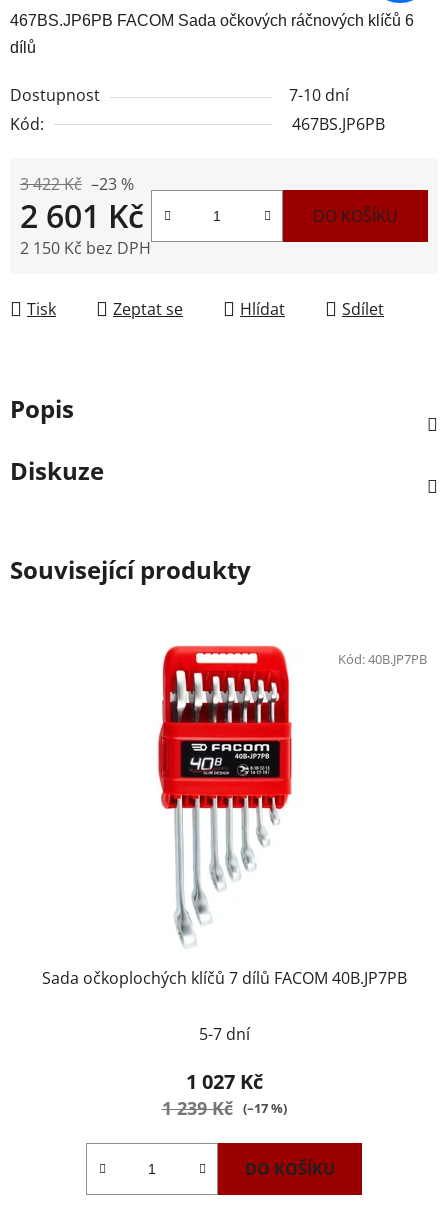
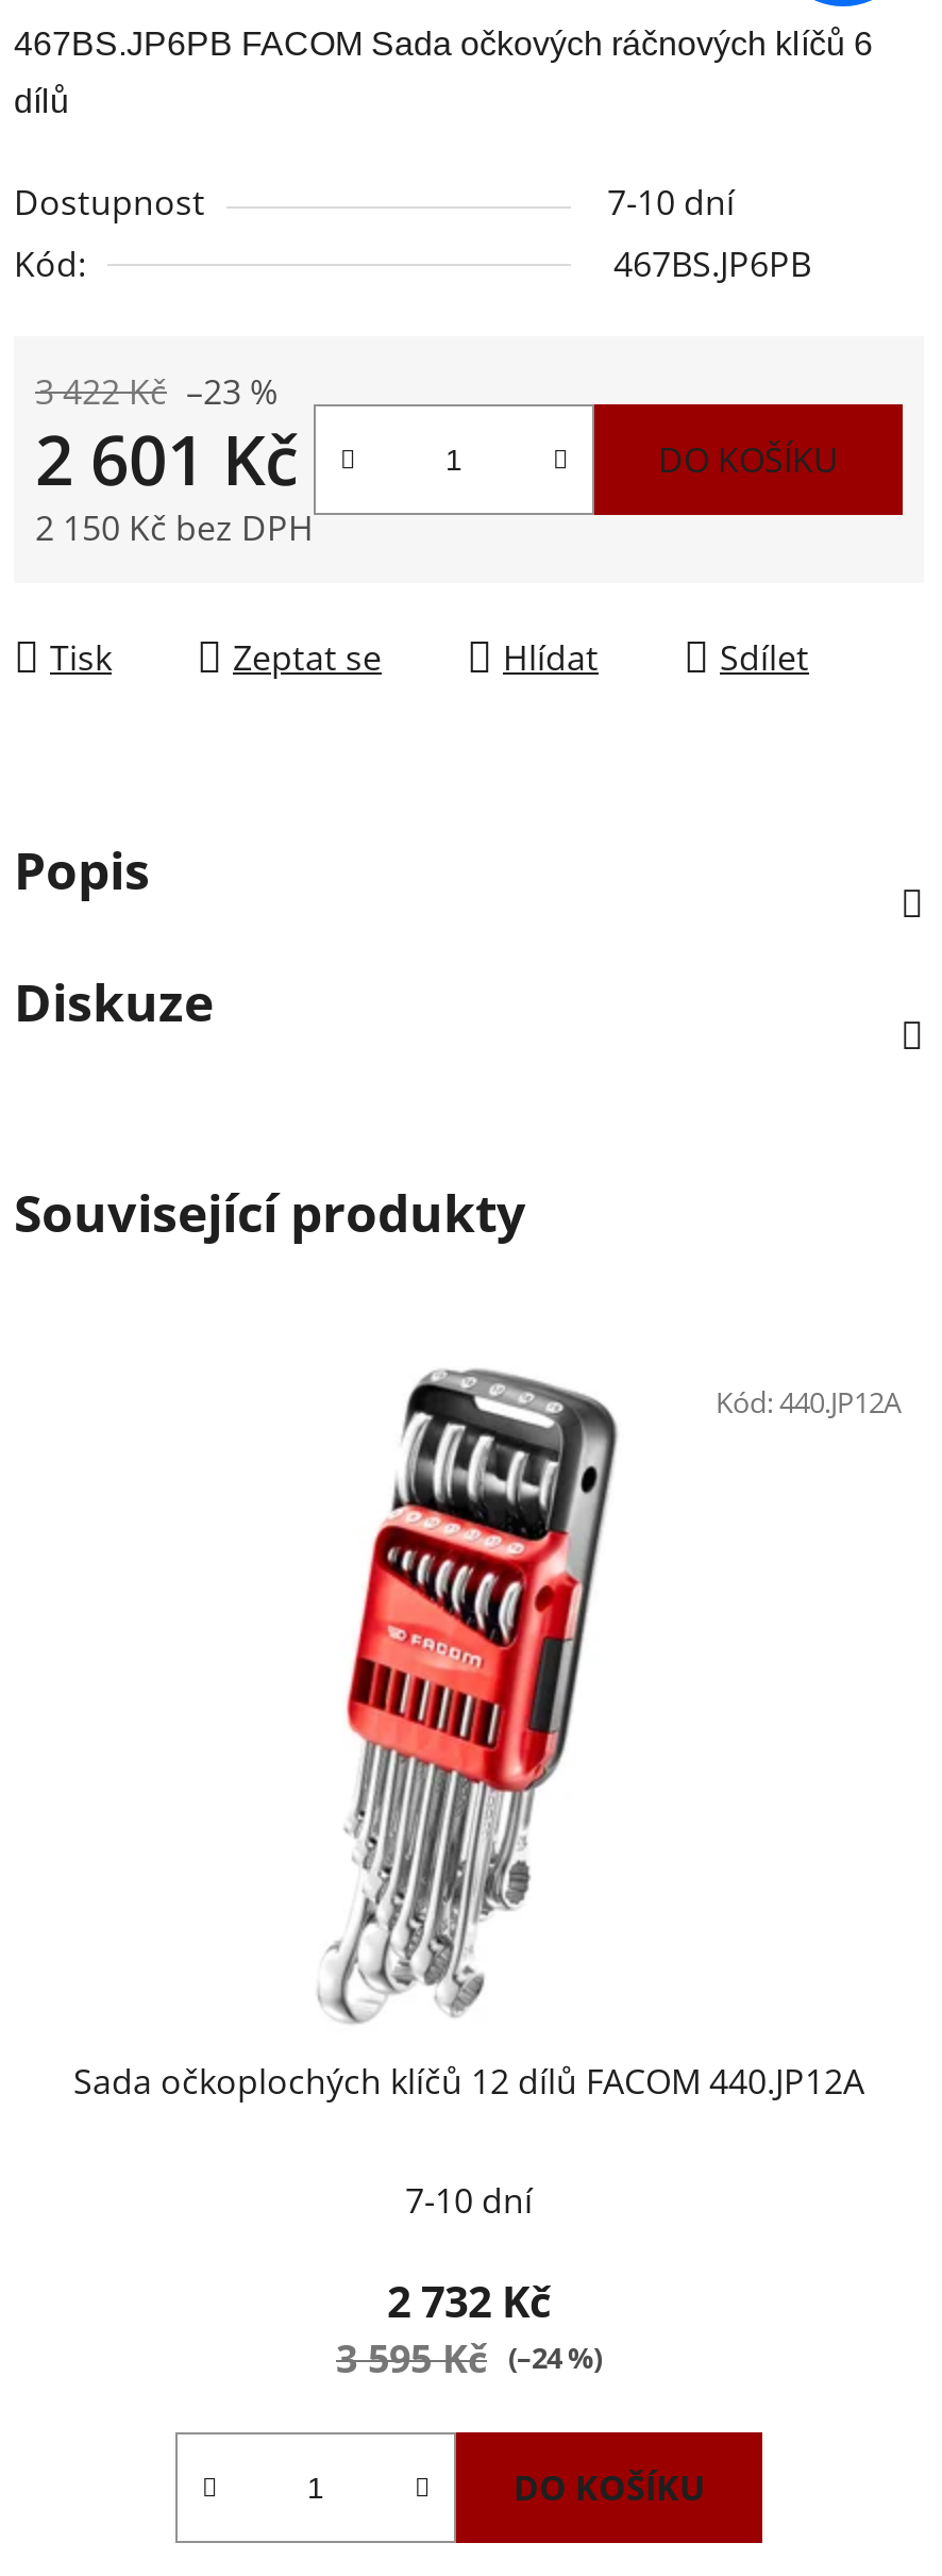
[41,644,406,988] [image] | Sada očkoplochých klíčů 7 dílů FACOM 40B.JP7PB -> [73,1368,864,2104] [image] | Sada očkoplochých klíčů 12 dílů FACOM 440.JP12A
[338,649,427,667] Kód: 40B.JP7PB -> [716,1382,901,1420] Kód: 440.JP12A
[198,1022,249,1044] 5-7 dní -> [405,2176,533,2223] 7-10 dní
[185,1067,262,1094] 1 027 Kč -> [387,2272,551,2329] 2 732 Kč
[161,1095,286,1119] 1 239 Kč (–17 %) -> [336,2331,602,2382] 3 595 Kč (–24 %)

